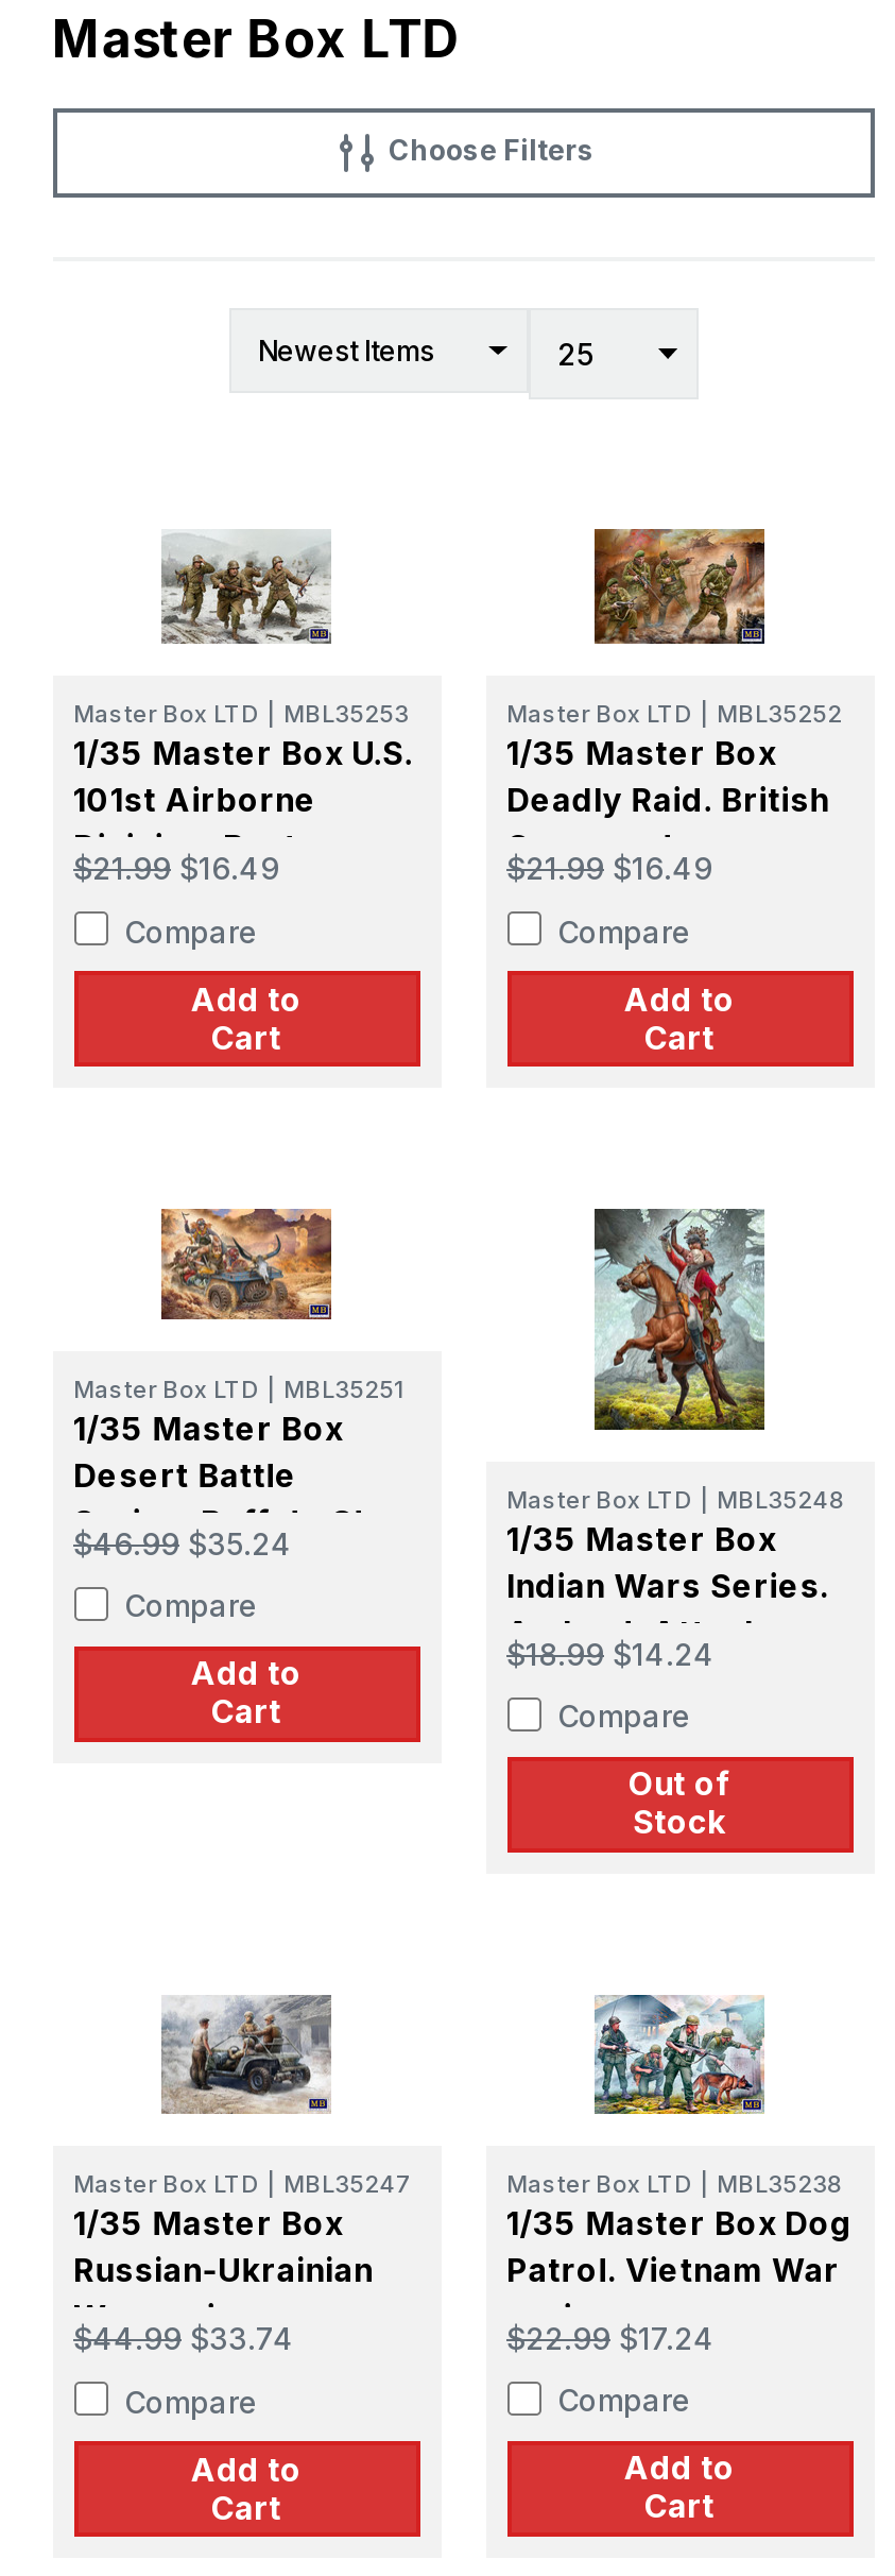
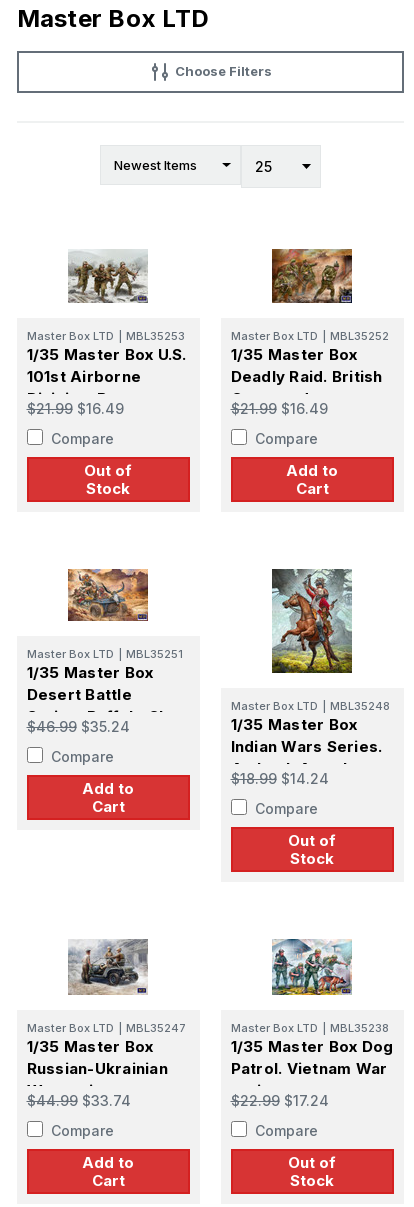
[191,979,302,1058] Add to | Cart -> [84,461,132,498] Out of | Stock
[624,2448,735,2527] Add to | Cart -> [288,1153,336,1190] Out of | Stock

